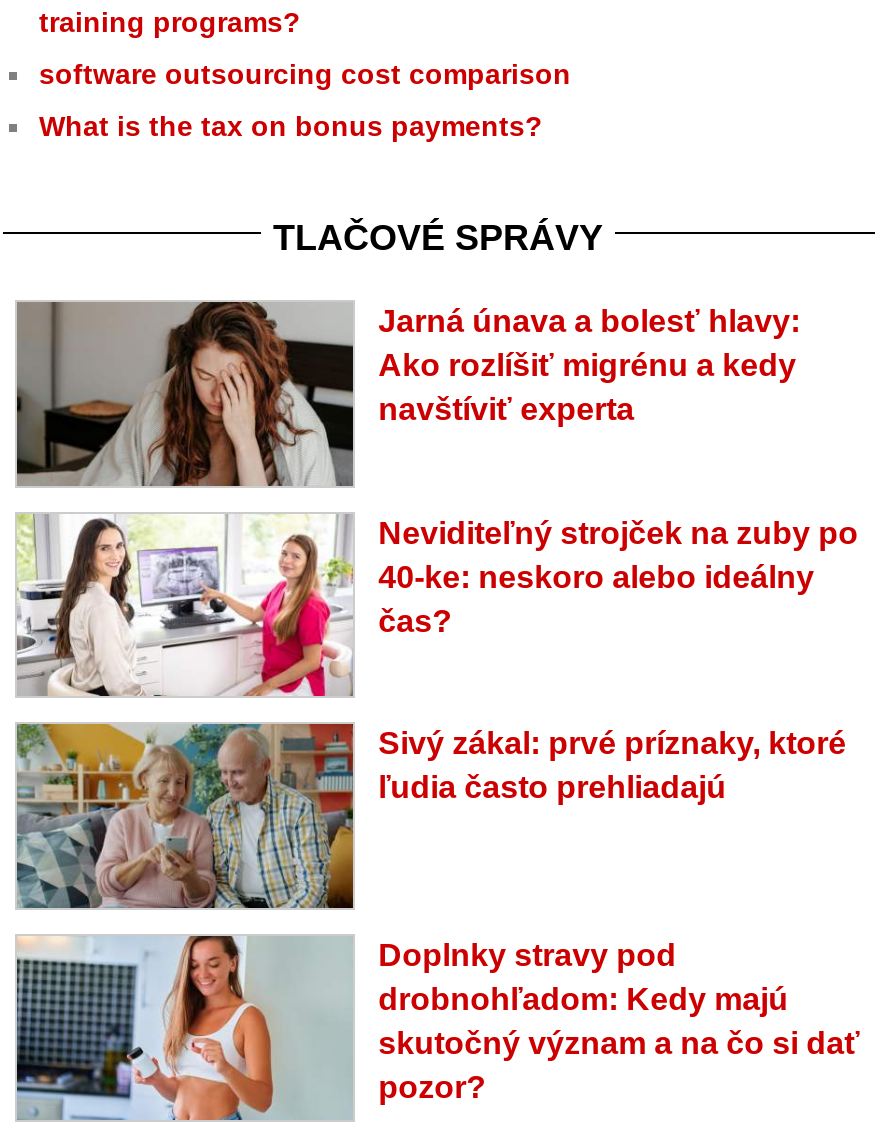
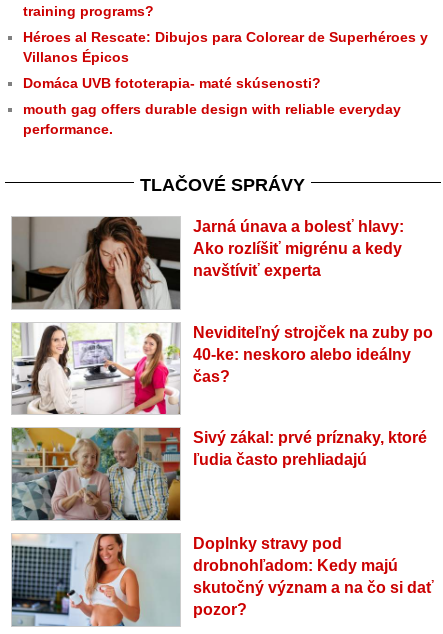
[39,58,571,142] software outsourcing cost comparison | What is the tax on bonus payments? -> [23,29,428,137] Héroes al Rescate: Dibujos para Colorear de Superhéroes y | Villanos Épicos | Domáca UVB fototerapia- maté skúsenosti? | mouth gag offers durable design with reliable everyday | performance.

